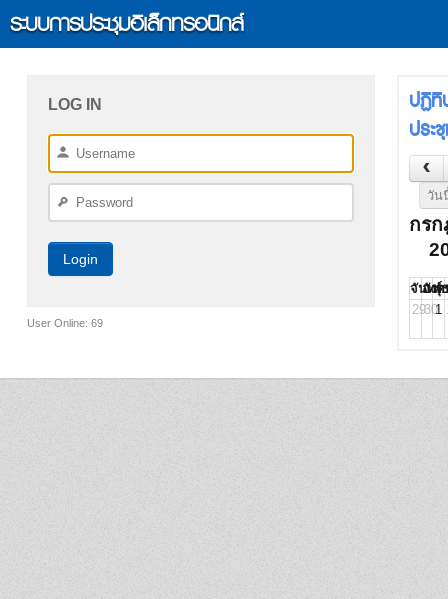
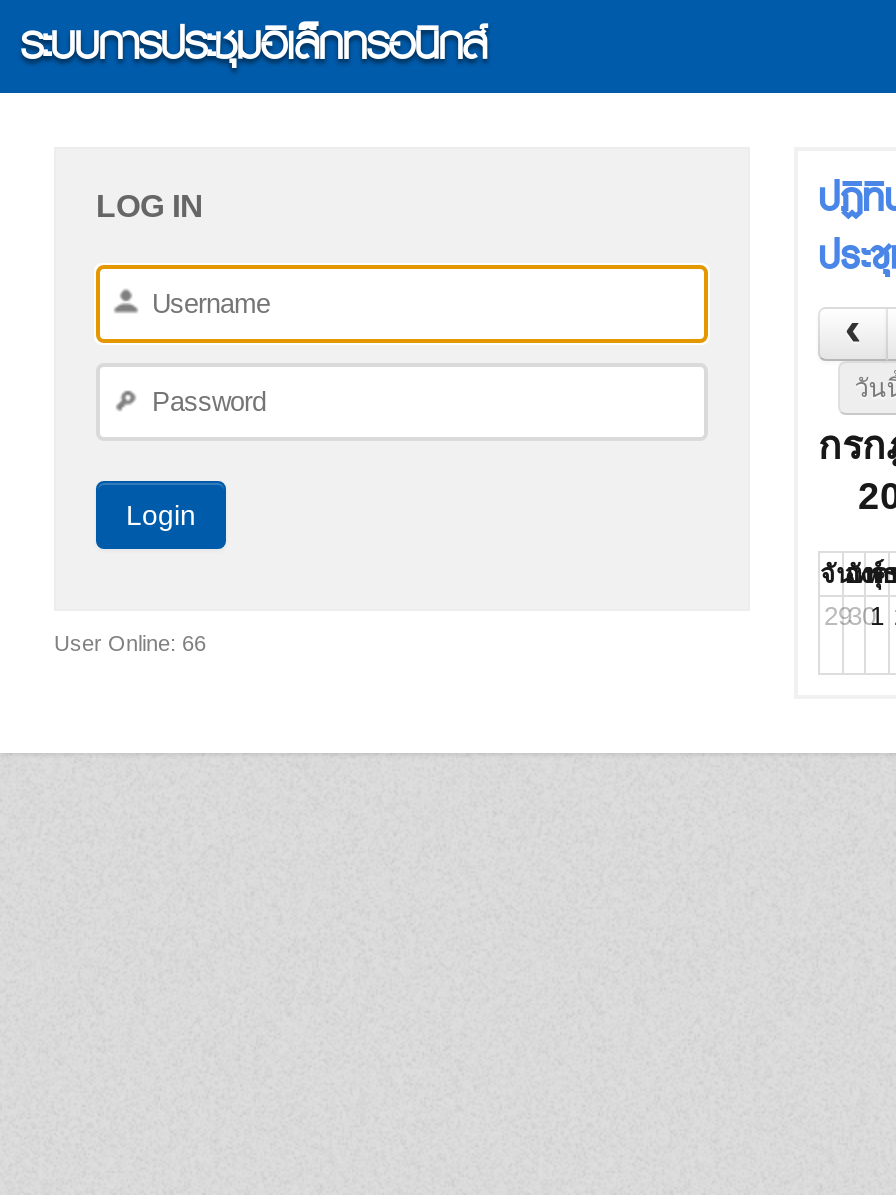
[27,317,103,329] User Online: 69 -> [54,631,206,655] User Online: 66

